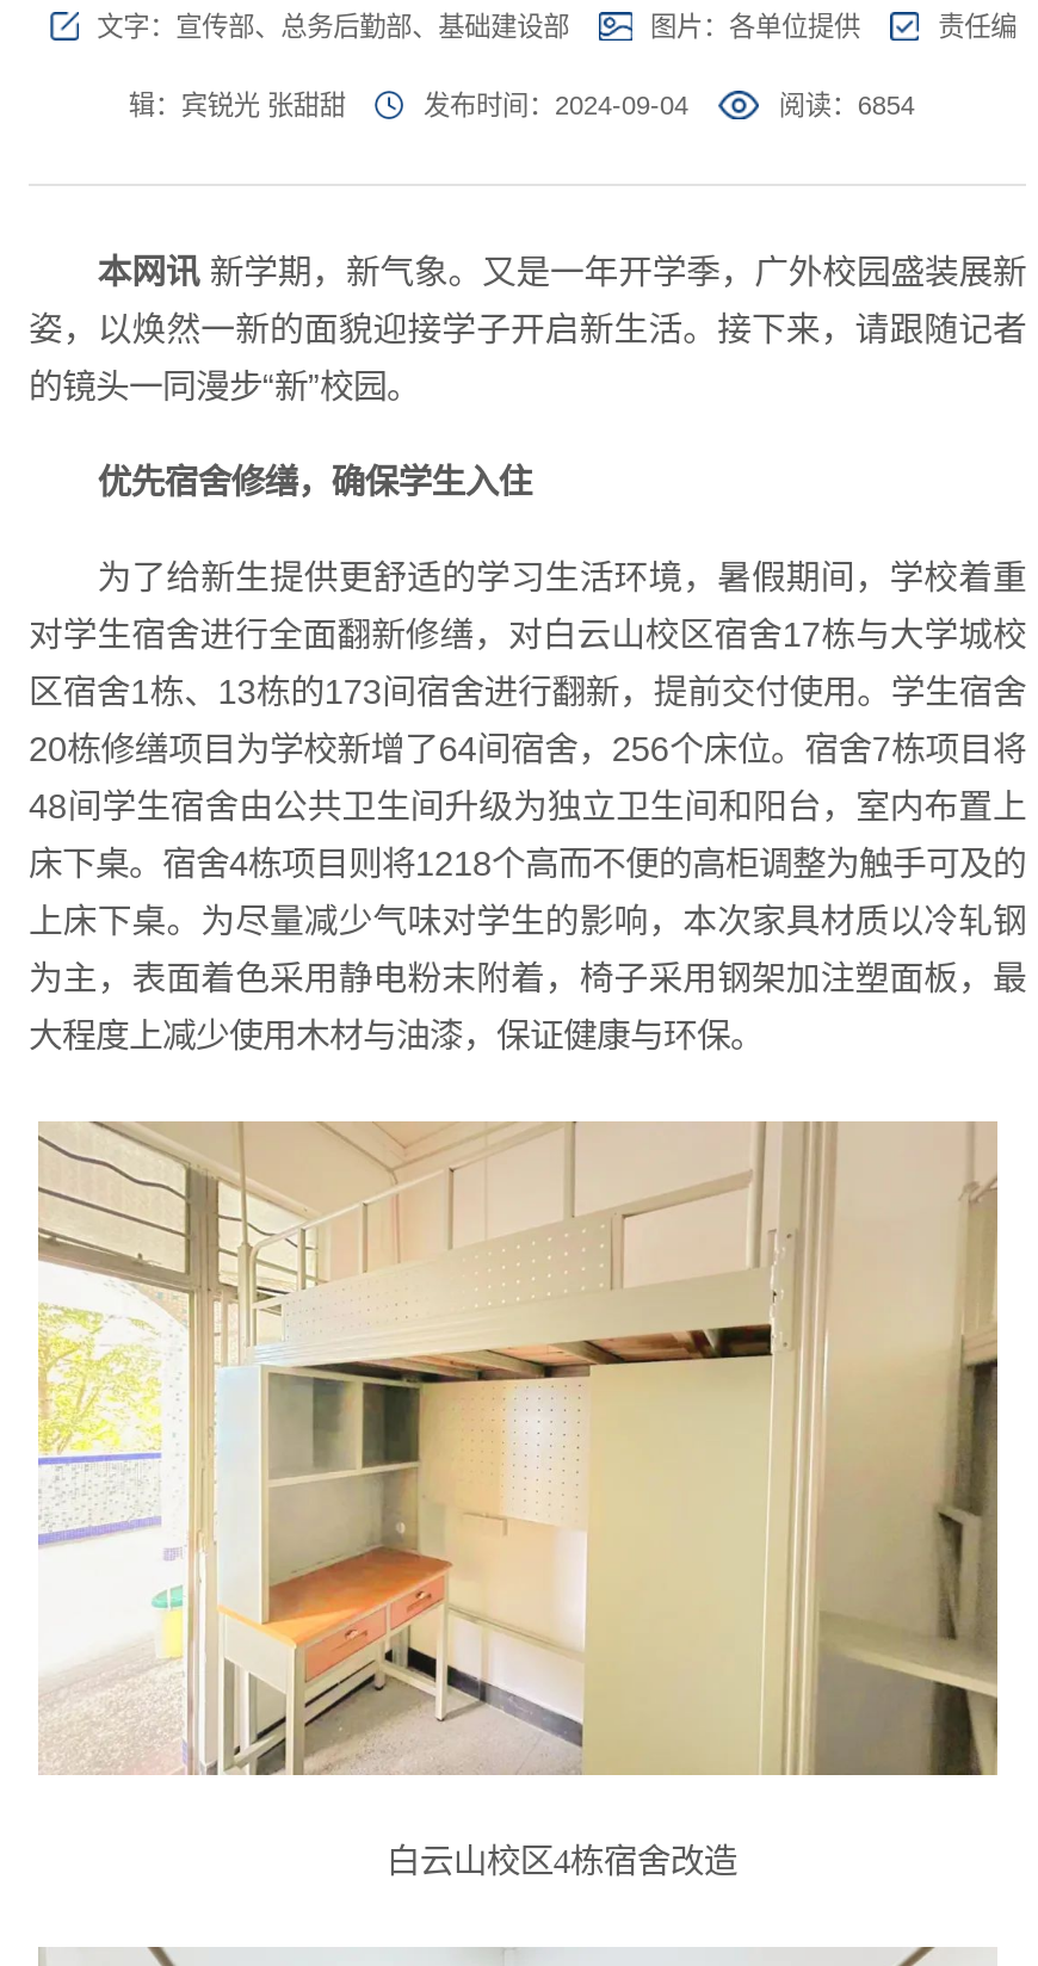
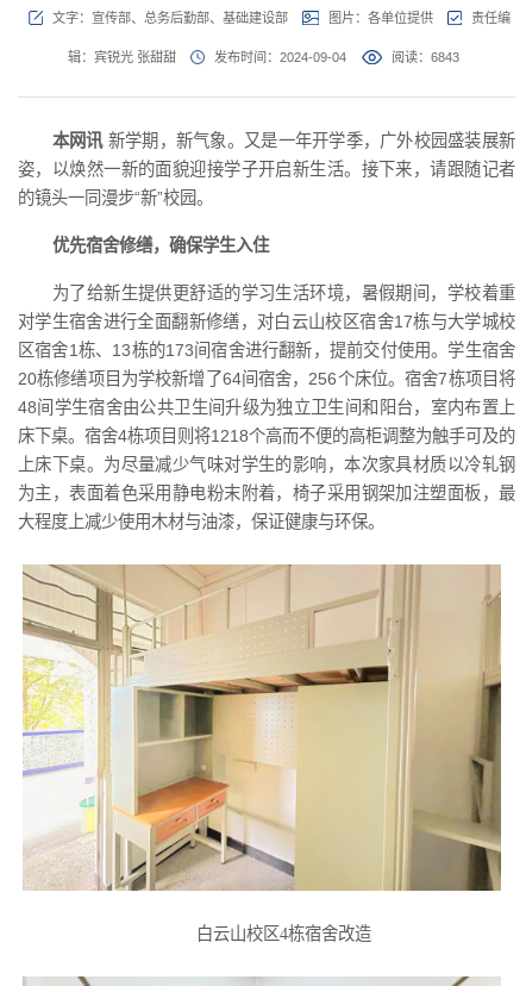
[779,91,915,120] 阅读：6854 -> [392,50,460,64] 阅读：6843

